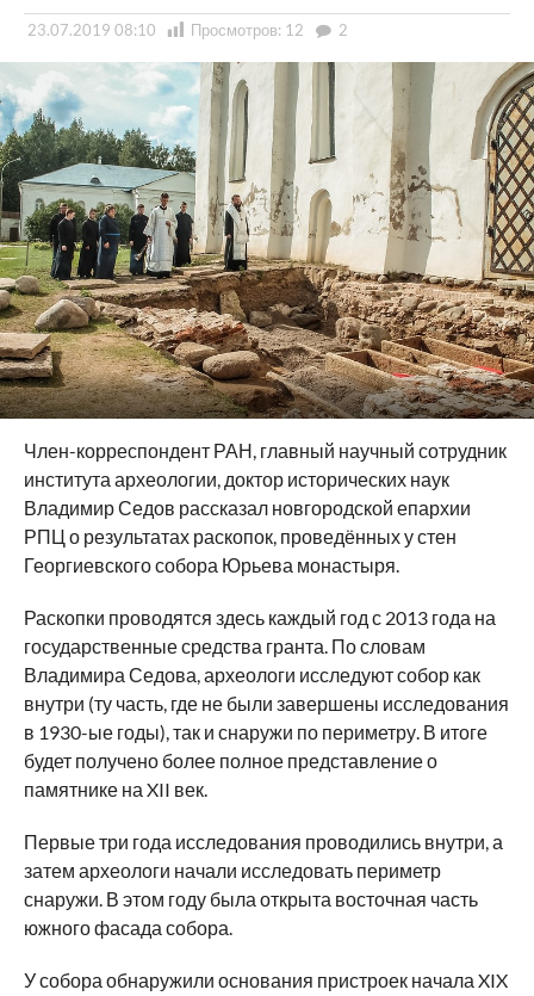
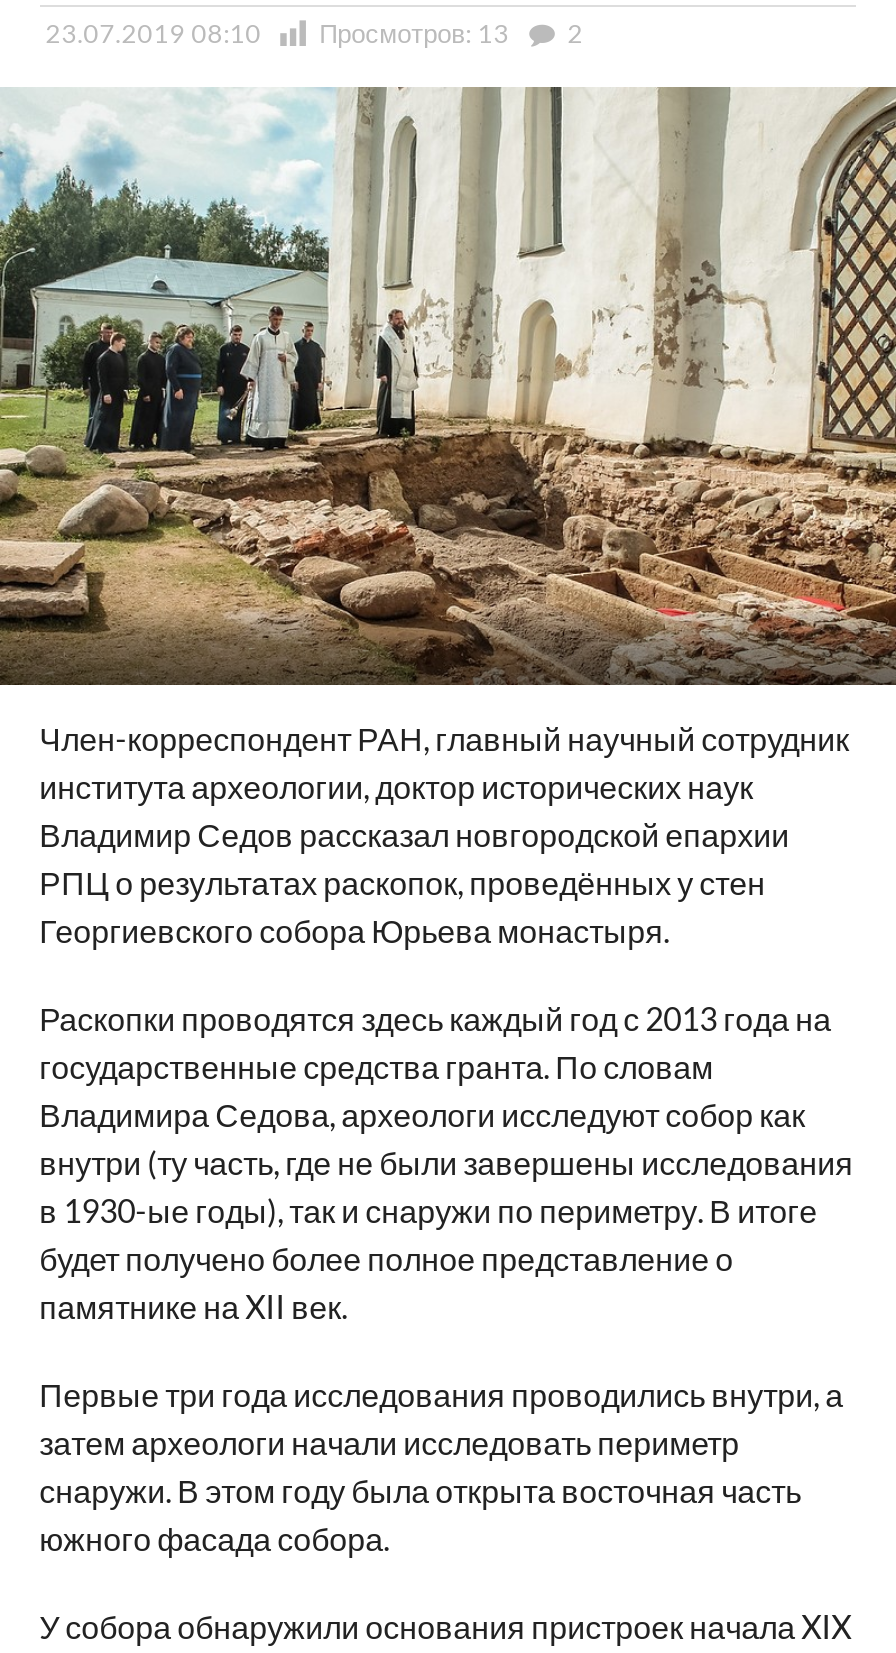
[27,21,348,40] 23.07.2019 08:10 Просмотров: 12 2 -> [45,17,583,49] 23.07.2019 08:10 Просмотров: 13 2

